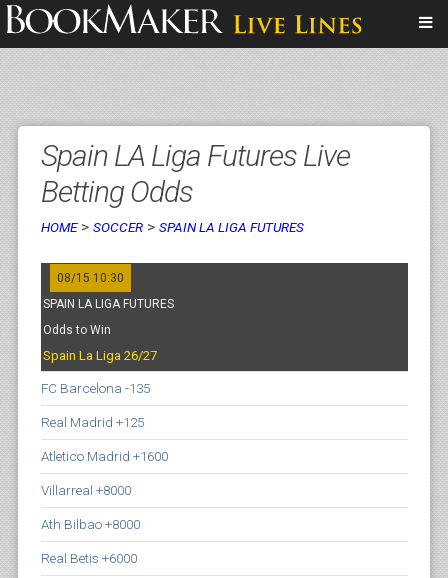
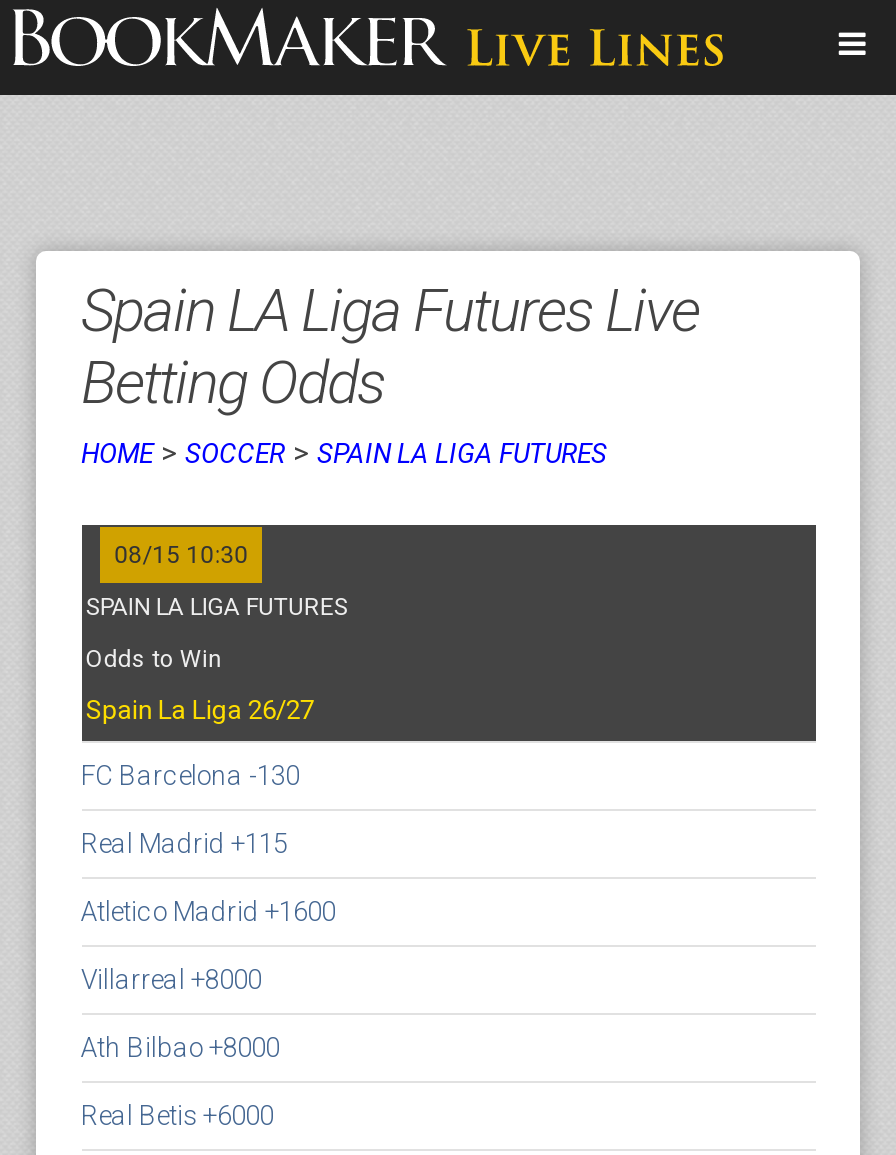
[40,380,149,396] FC Barcelona -135 -> [81,759,299,791] FC Barcelona -130
[40,414,143,430] Real Madrid +125 -> [81,827,287,859] Real Madrid +115

